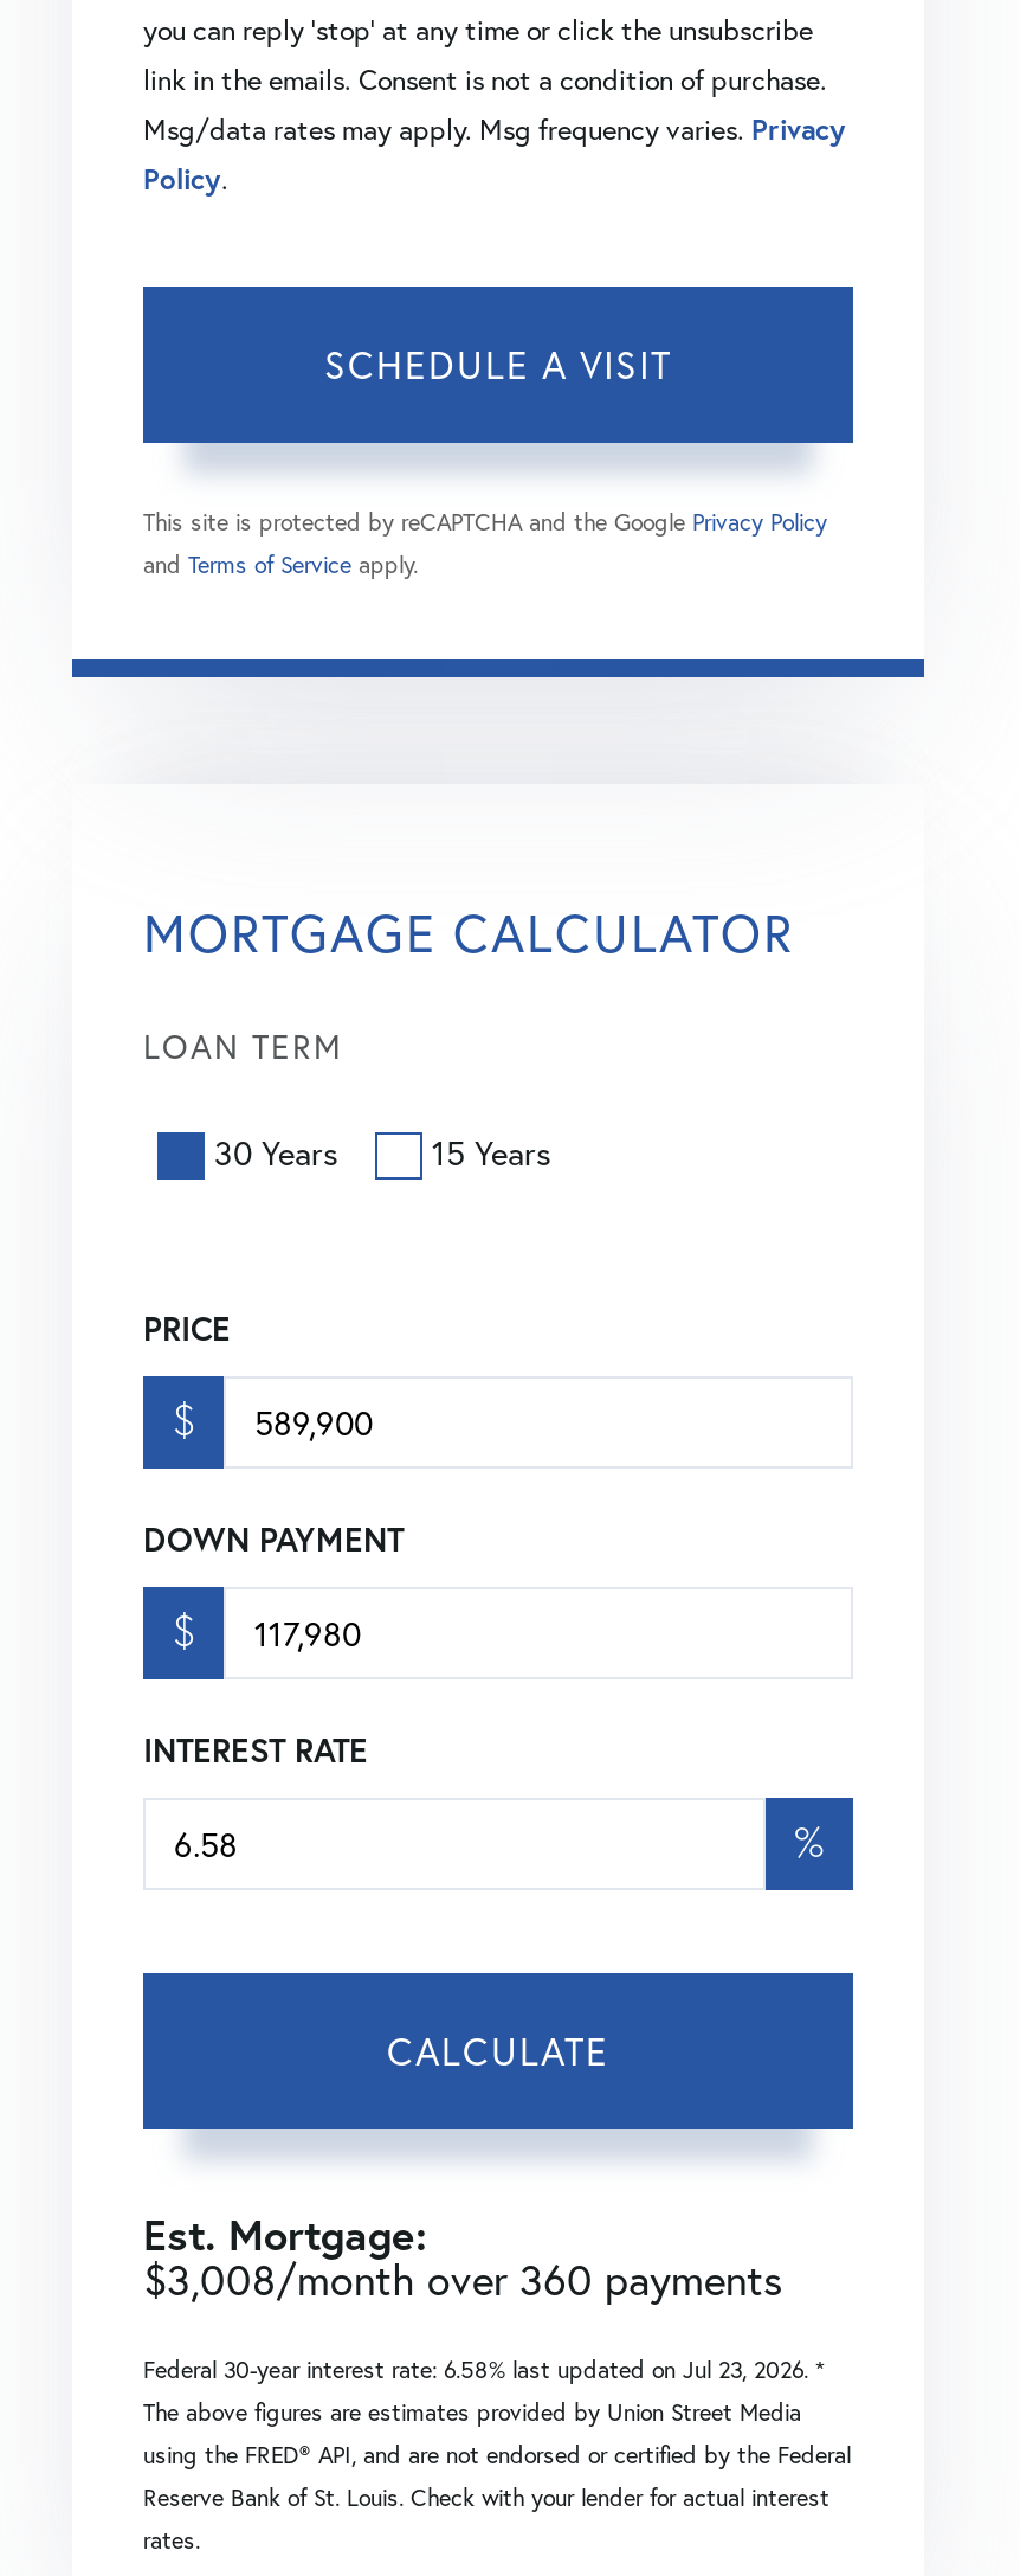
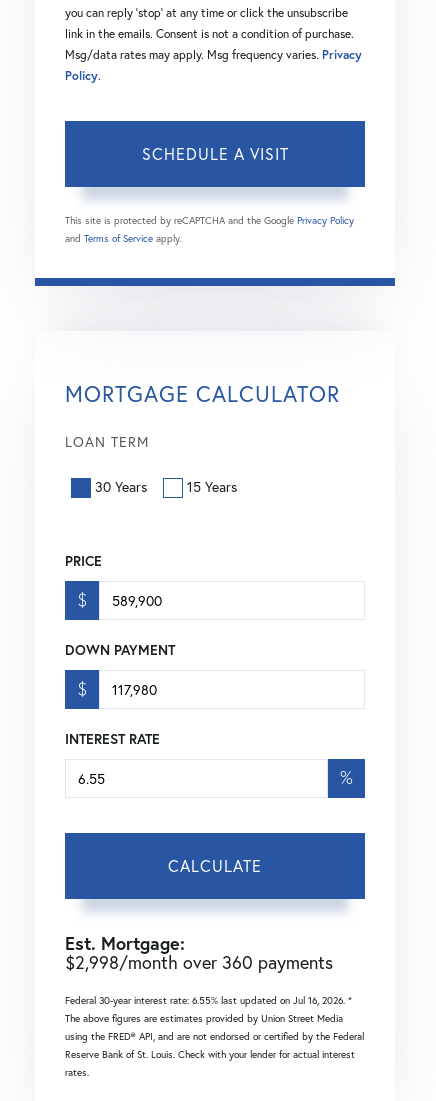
[143,2254,782,2308] $3,008/month over 360 payments -> [65,951,333,974] $2,998/month over 360 payments
[143,2355,825,2386] Federal 30-year interest rate: 6.58% last updated on Jul 23, 2026. * -> [65,994,352,1007] Federal 30-year interest rate: 6.55% last updated on Jul 16, 2026. *

